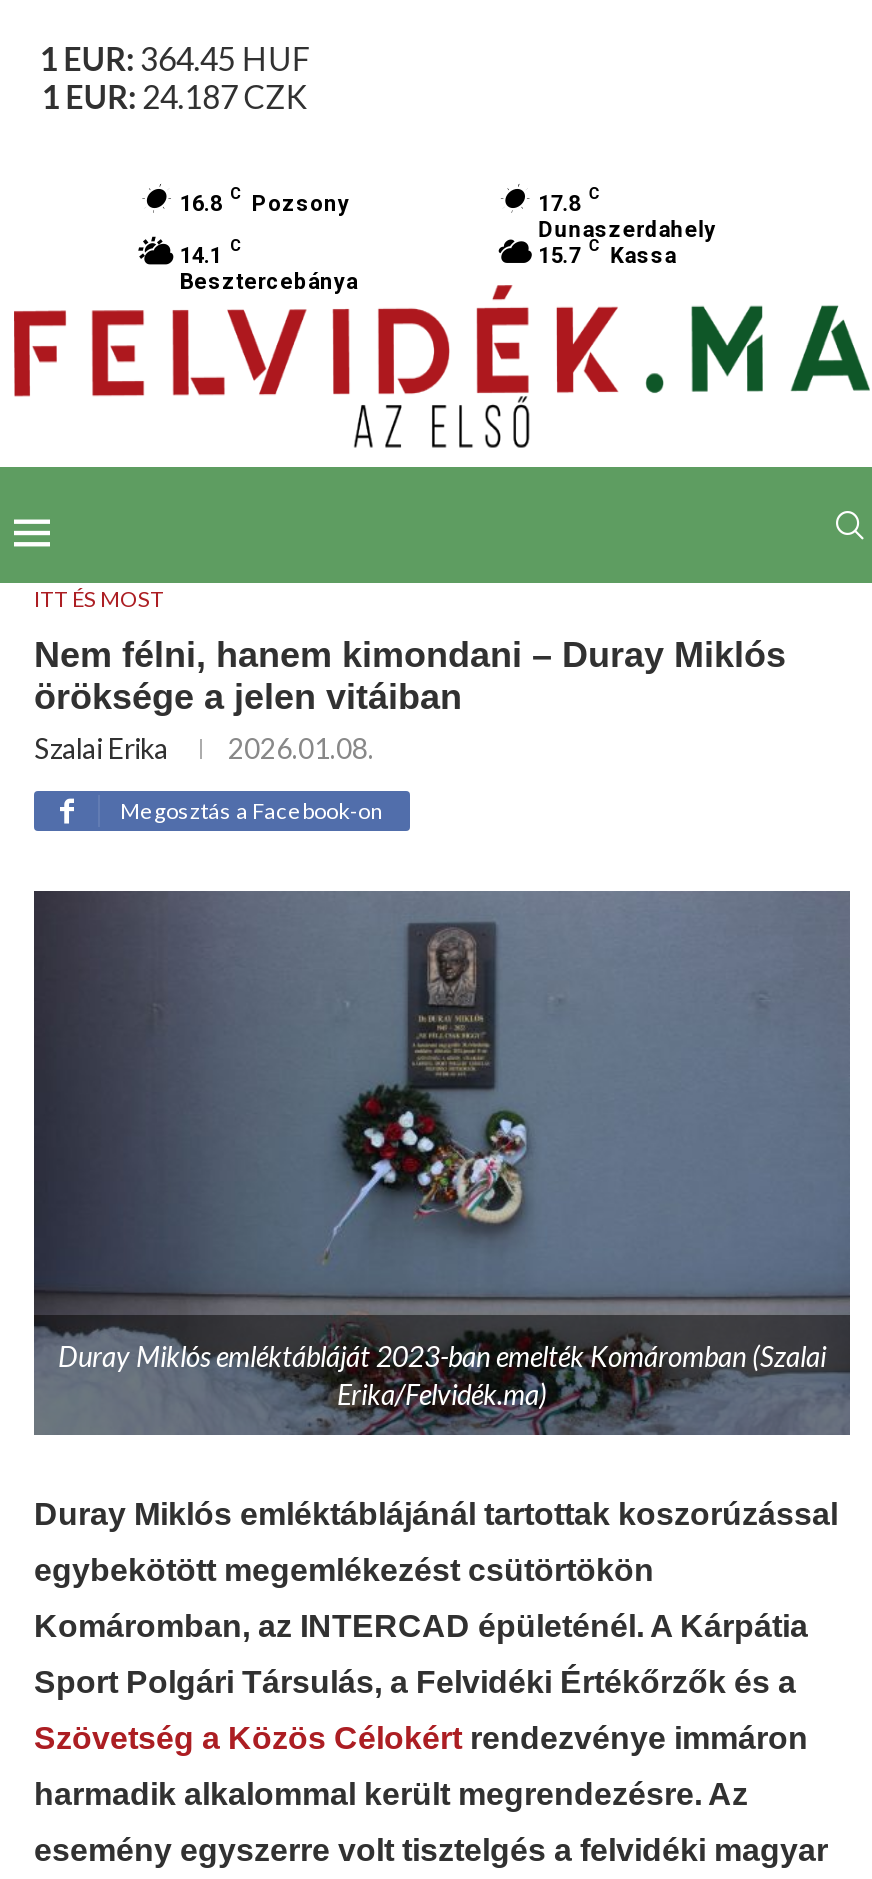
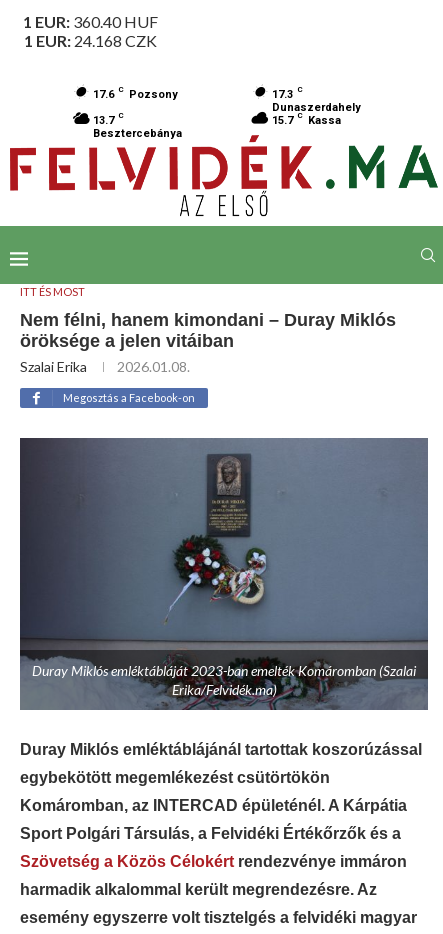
[40,39,310,77] 1 EUR: 364.45 HUF -> [23,12,158,31] 1 EUR: 360.40 HUF
[42,77,308,115] 1 EUR: 24.187 CZK -> [24,31,157,50] 1 EUR: 24.168 CZK
[180,185,350,217] 16.8 C Pozsony -> [93,85,178,101] 17.6 C Pozsony
[538,185,600,217] 17.8 C -> [272,85,303,101] 17.3 C
[180,237,242,269] 14.1 C -> [93,111,124,127] 13.7 C

